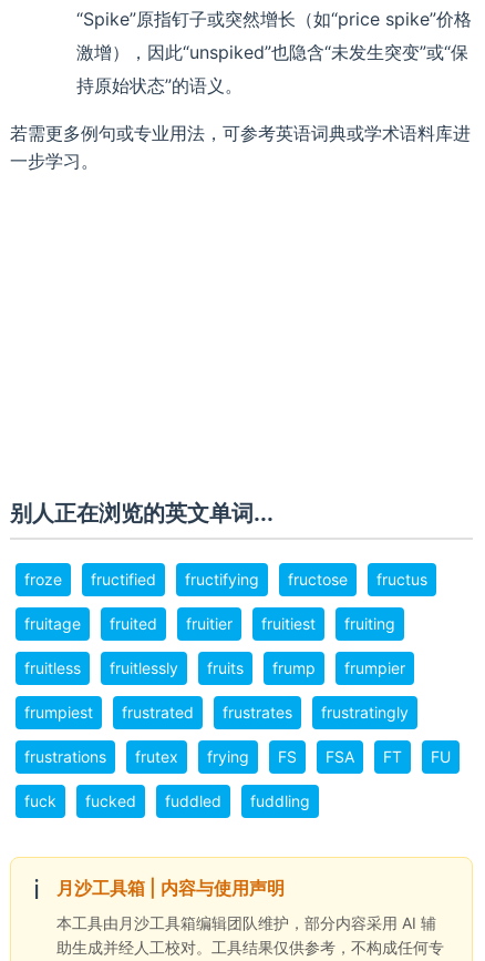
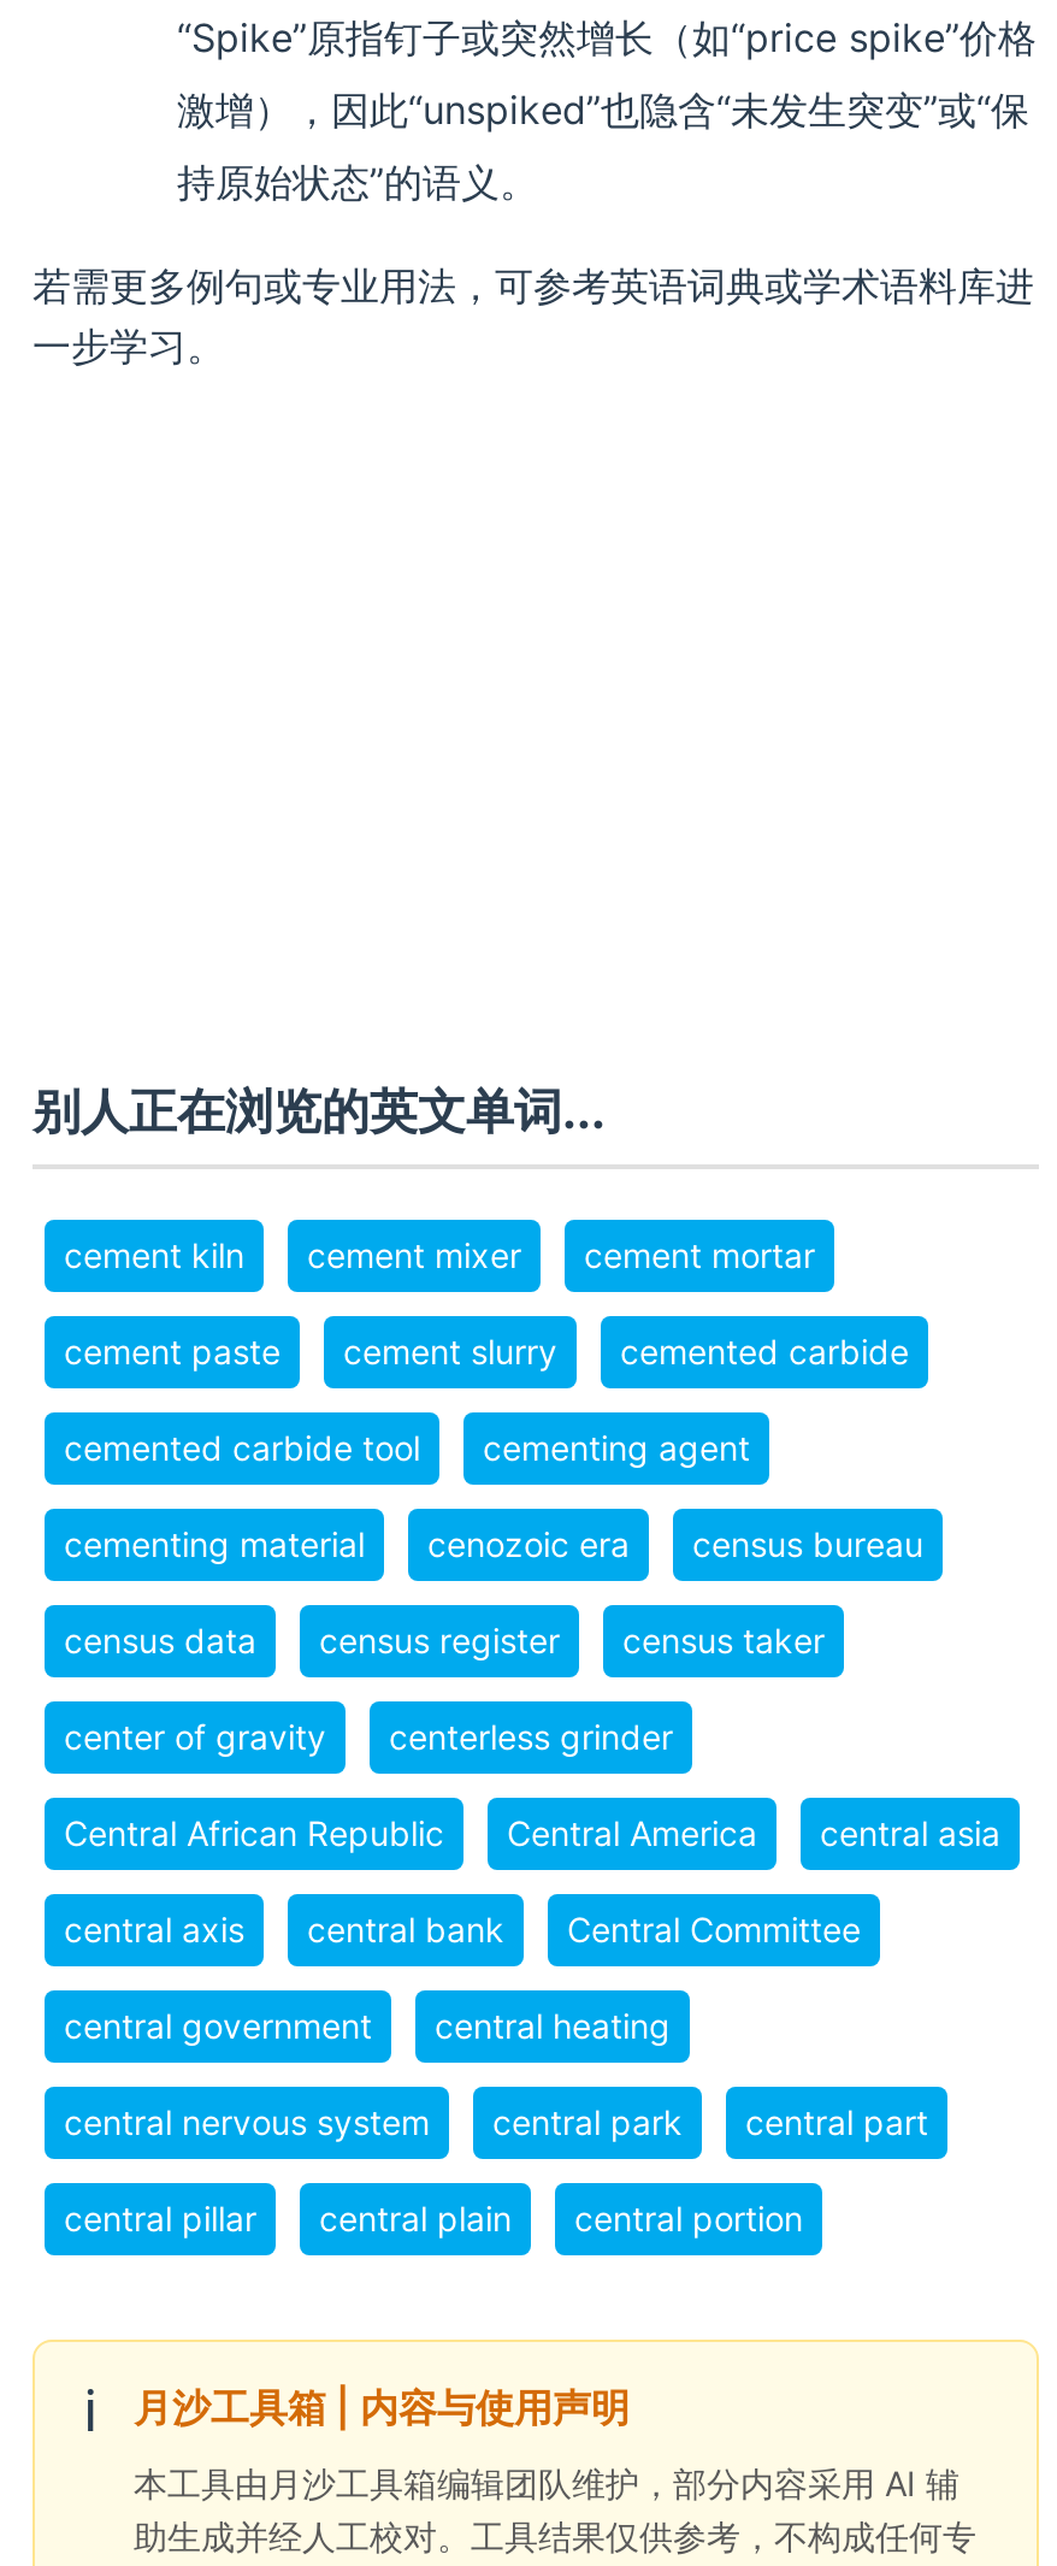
[24,570,451,811] froze | fructified | fructifying | fructose | fructus | fruitage | fruited | fruitier | fruitiest | fruiting | fruitless | fruitlessly | fruits | frump | frumpier | frumpiest | frustrated | frustrates | frustratingly | frustrations | frutex | frying | FS | FSA | FT | FU | fuck | fucked | fuddled | fuddling -> [64,1235,1000,2240] cement kiln | cement mixer | cement mortar | cement paste | cement slurry | cemented carbide | cemented carbide tool | cementing agent | cementing material | cenozoic era | census bureau | census data | census register | census taker | center of gravity | centerless grinder | Central African Republic | Central America | central asia | central axis | central bank | Central Committee | central government | central heating | central nervous system | central park | central part | central pillar | central plain | central portion

